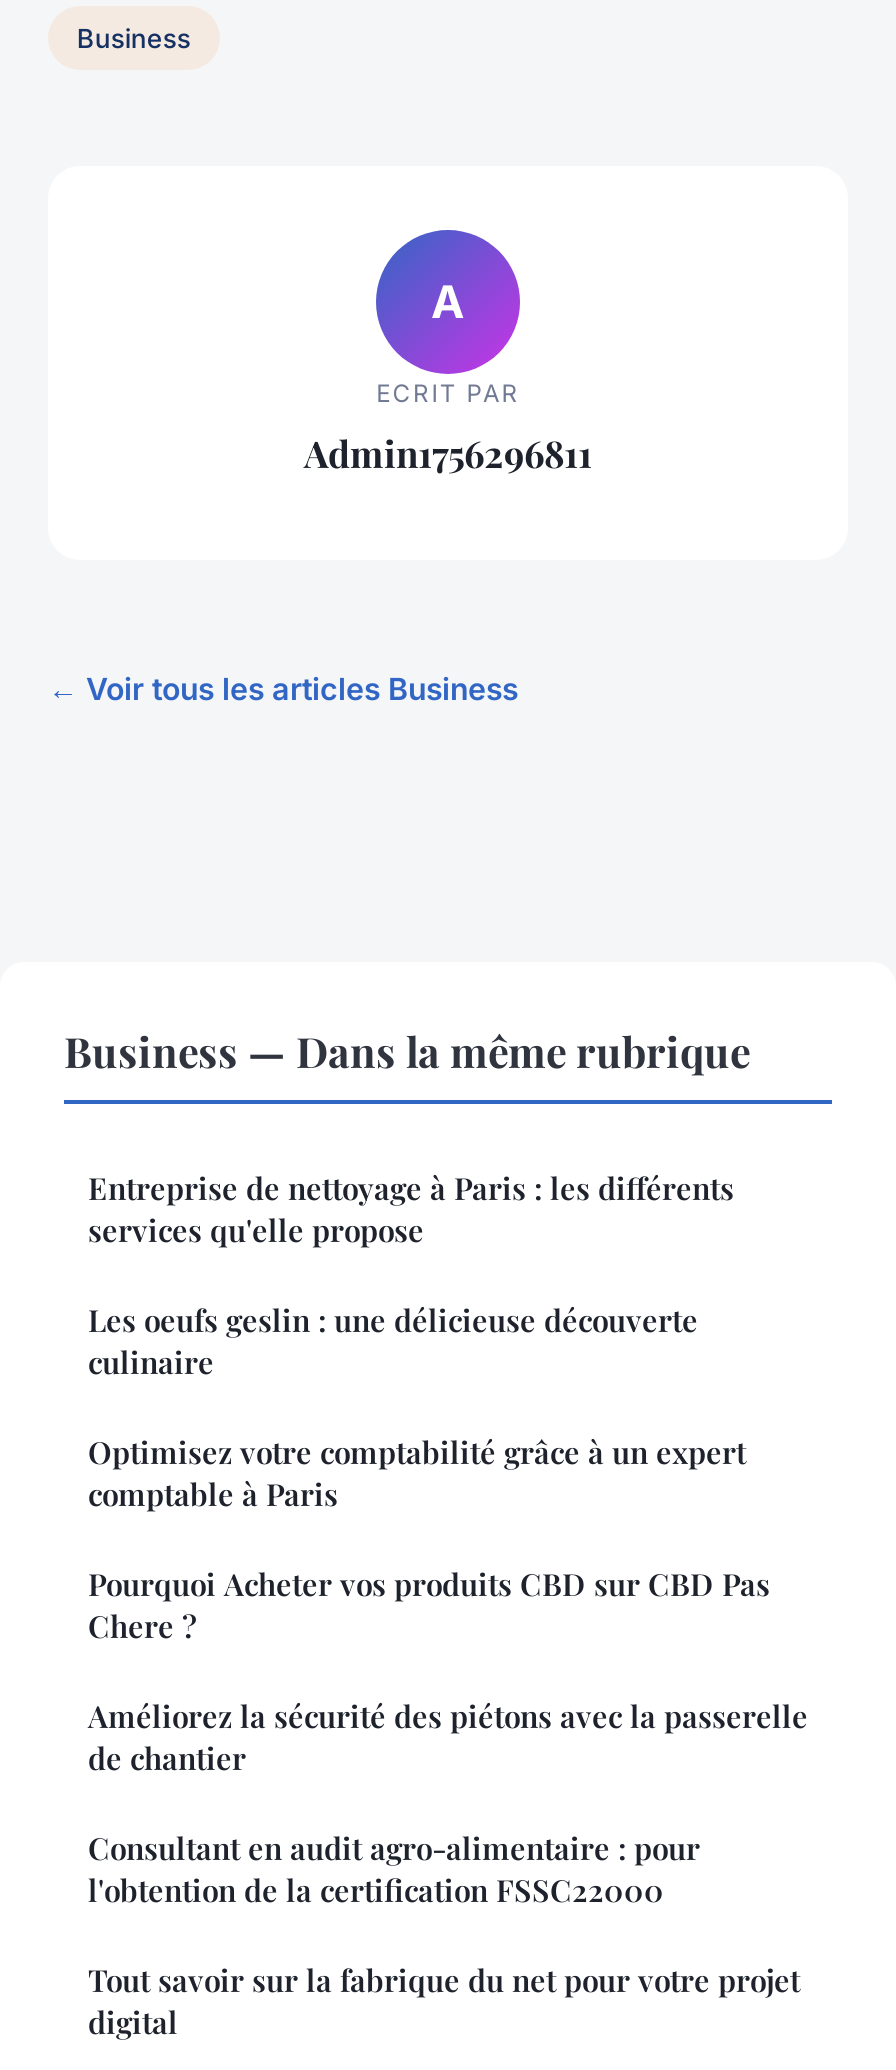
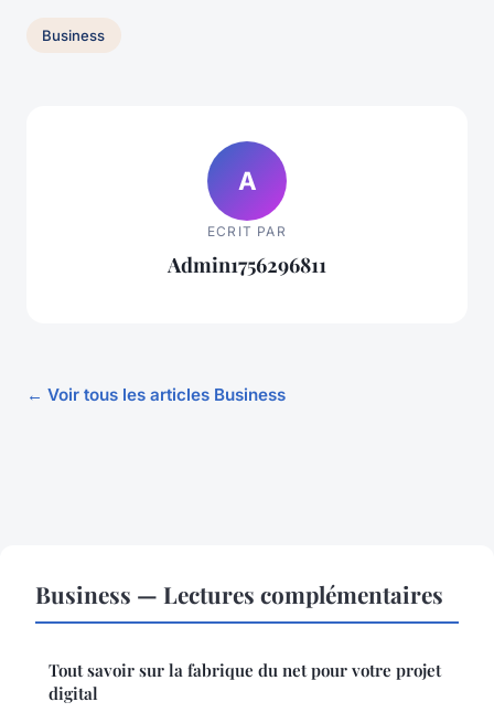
[64,1022,808,1910] Business — Dans la même rubrique | Entreprise de nettoyage à Paris : les différents | services qu'elle propose | Les oeufs geslin : une délicieuse découverte | culinaire | Optimisez votre comptabilité grâce à un expert | comptable à Paris | Pourquoi Acheter vos produits CBD sur CBD Pas | Chere ? | Améliorez la sécurité des piétons avec la passerelle | de chantier | Consultant en audit agro-alimentaire : pour | l'obtention de la certification FSSC22000 -> [35,578,443,609] Business — Lectures complémentaires

